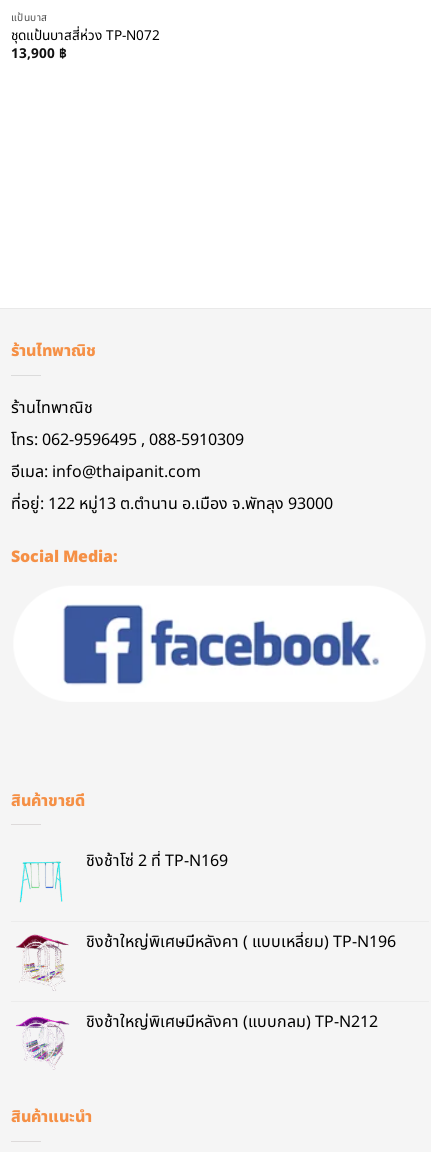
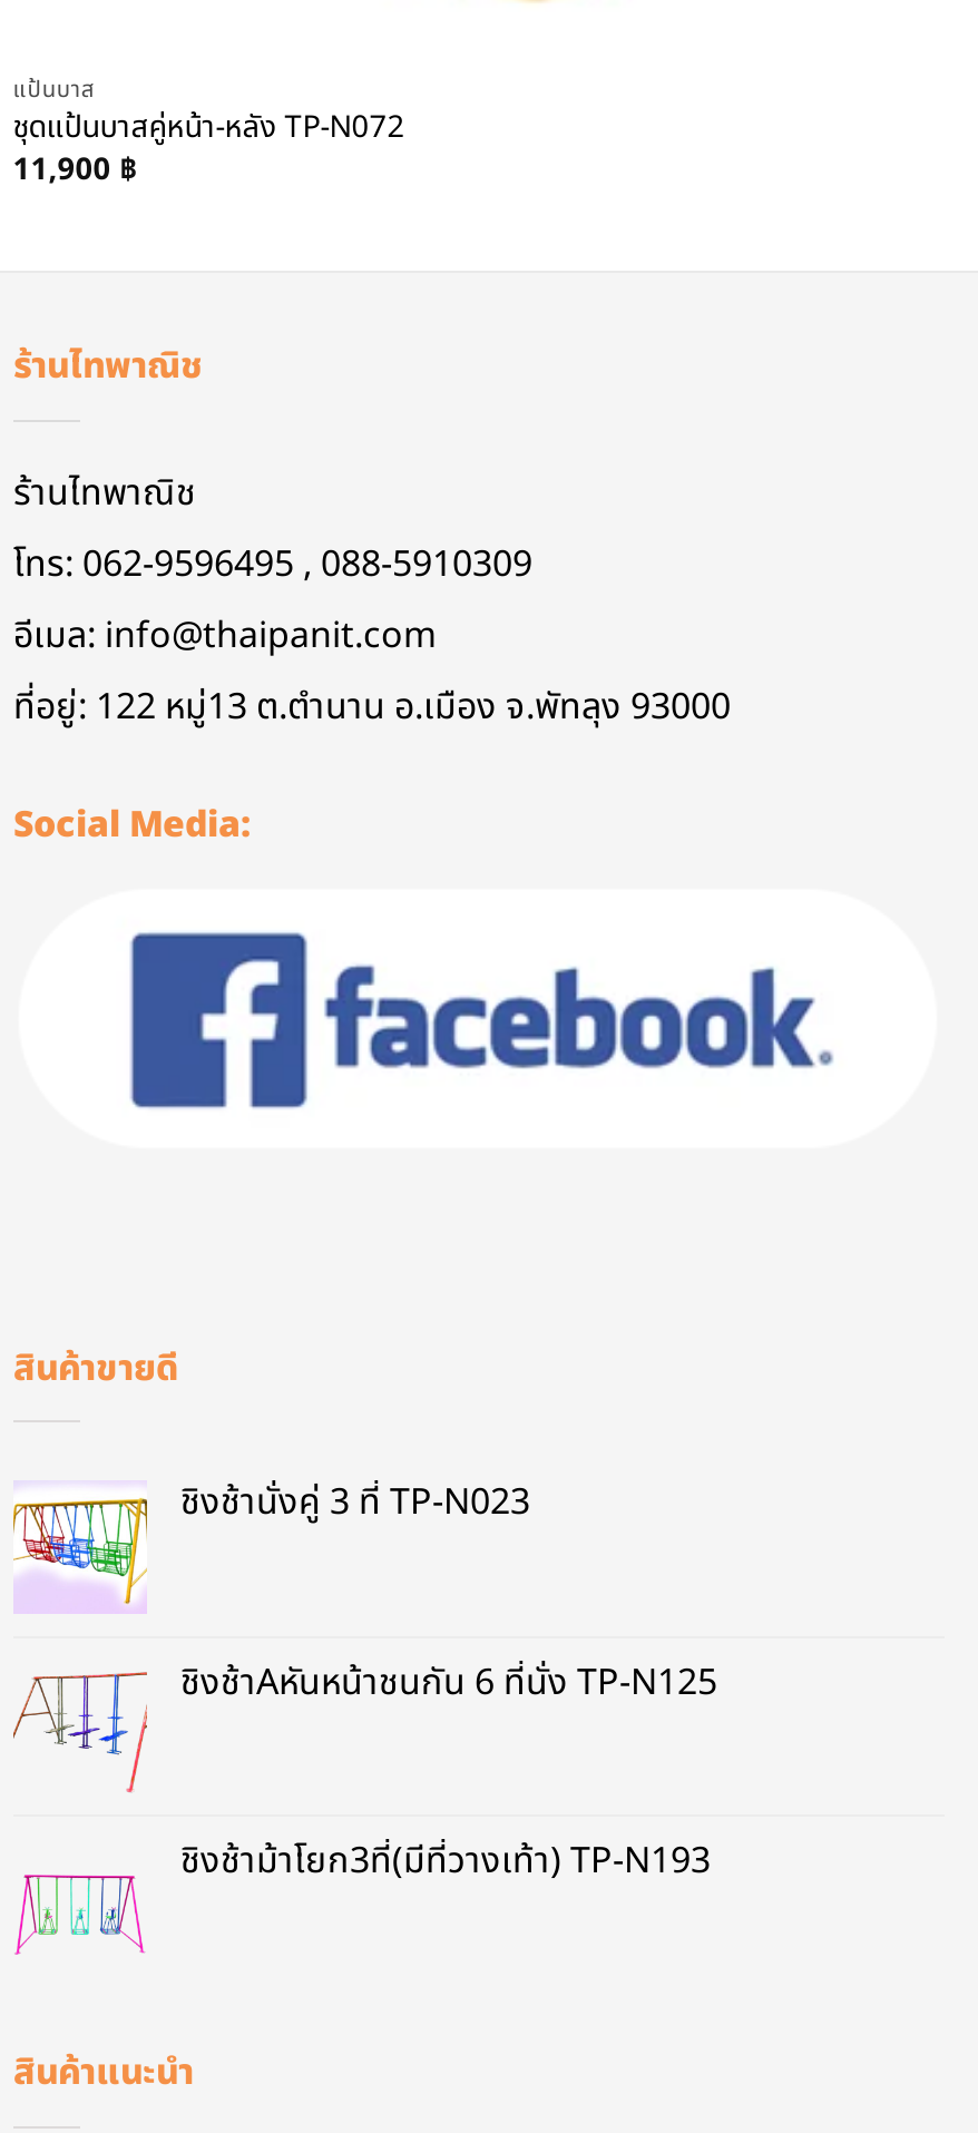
[11,26,160,64] ชุดแป้นบาสสี่ห่วง TP-N072 | 13,900฿ -> [13,106,405,192] ชุดแป้นบาสคู่หน้า-หลัง TP-N072 | 11,900฿
[11,849,228,911] [image] | ชิงช้าโซ่ 2 ที่ TP-N169 -> [11,1477,530,1615] [image] | ชิงช้านั่งคู่ 3 ที่ TP-N023
[11,930,396,991] [image] | ชิงช้าใหญ่พิเศษมีหลังคา ( แบบเหลี่ยม) TP-N196 -> [11,1657,717,1796] [image] | ชิงช้าAหันหน้าชนกัน 6 ที่นั่ง TP-N125
[12,1010,378,1064] [image] | ชิงช้าใหญ่พิเศษมีหลังคา (แบบกลม) TP-N212 -> [13,1835,711,1958] [image] | ชิงช้าม้าโยก3ที่(มีที่วางเท้า) TP-N193

